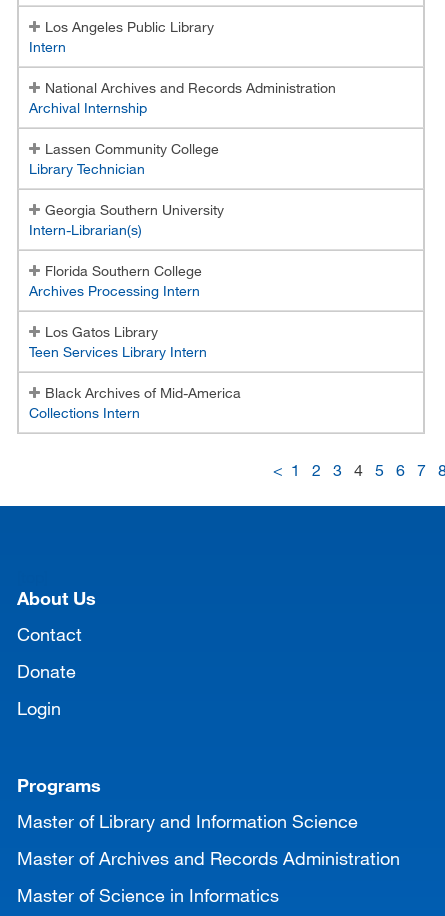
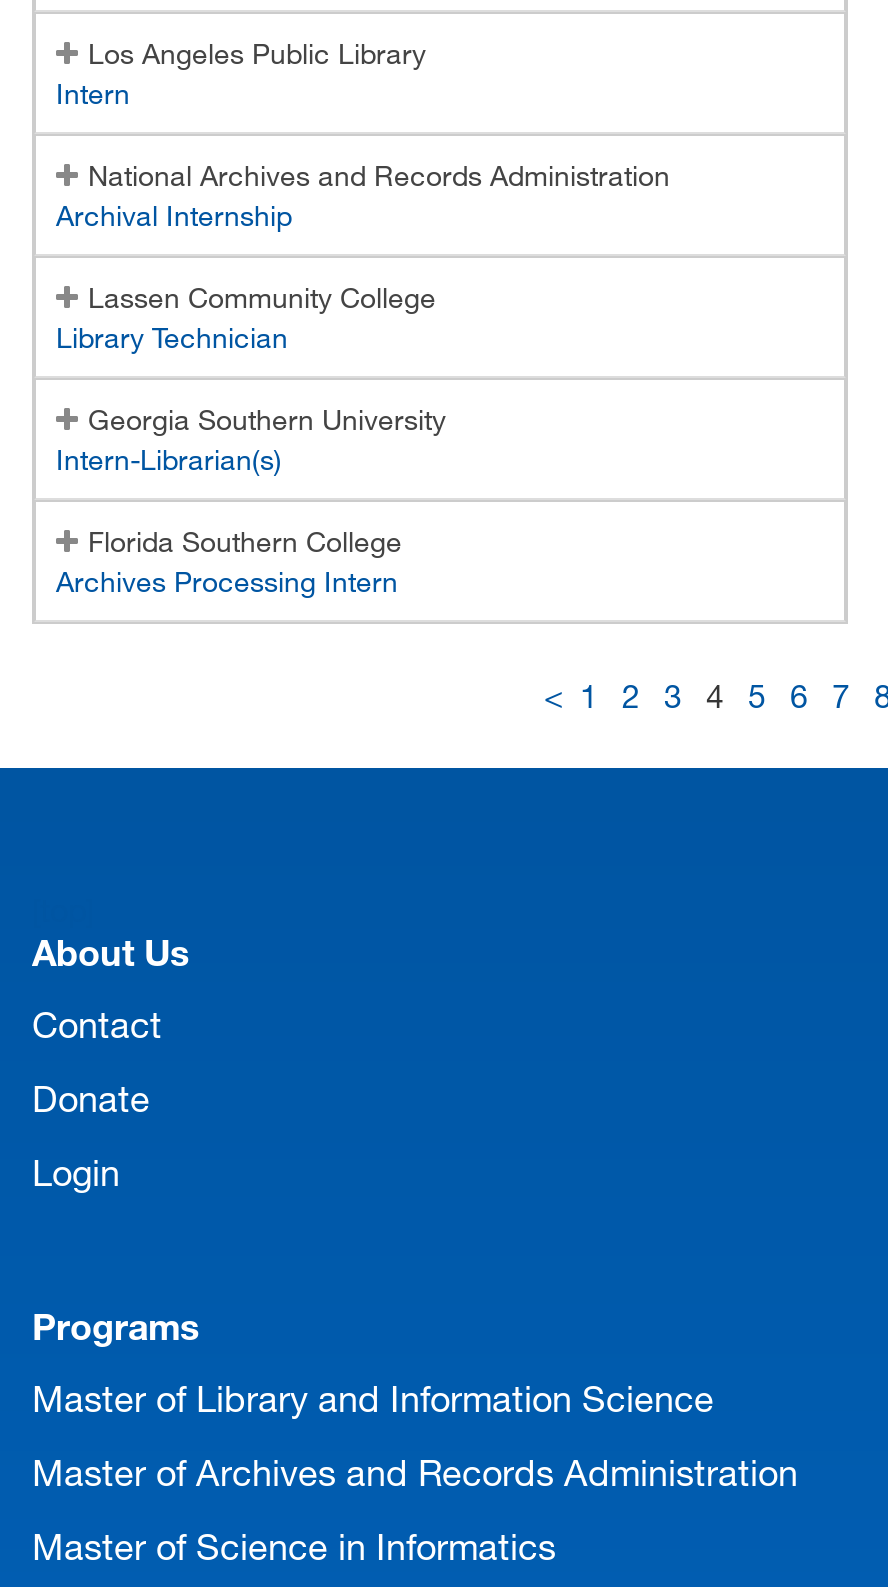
[29,323,241,421] Los Gatos Library | Teen Services Library Intern | Black Archives of Mid-America | Collections Intern -> none

